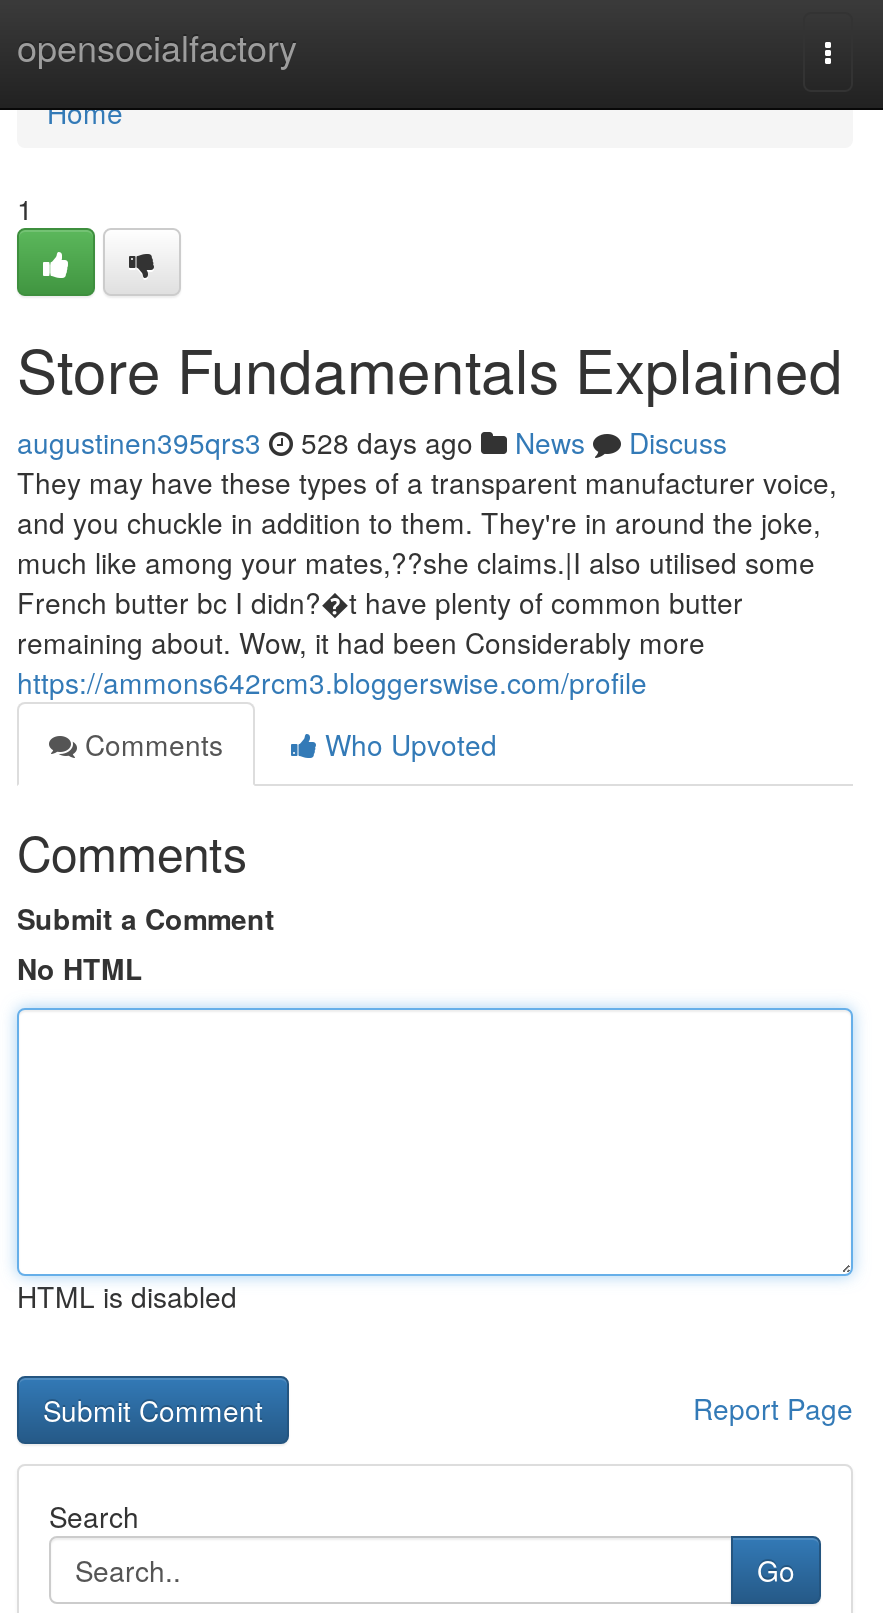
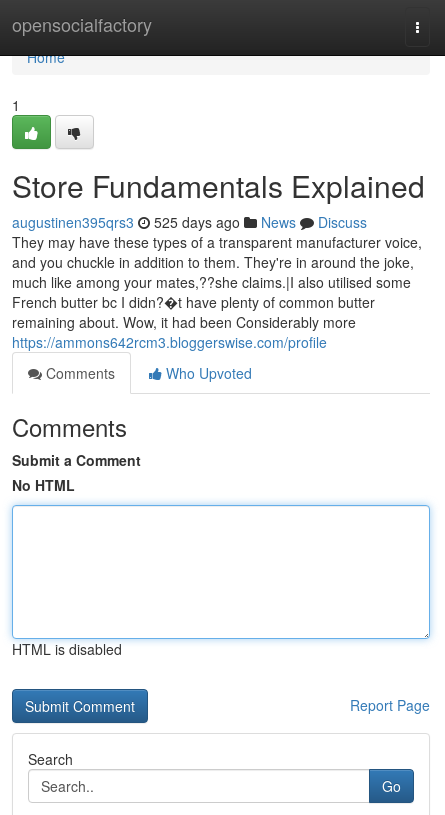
[17,422,727,462] augustinen395qrs3 528 days ago News Discuss -> [12,212,367,232] augustinen395qrs3 525 days ago News Discuss

